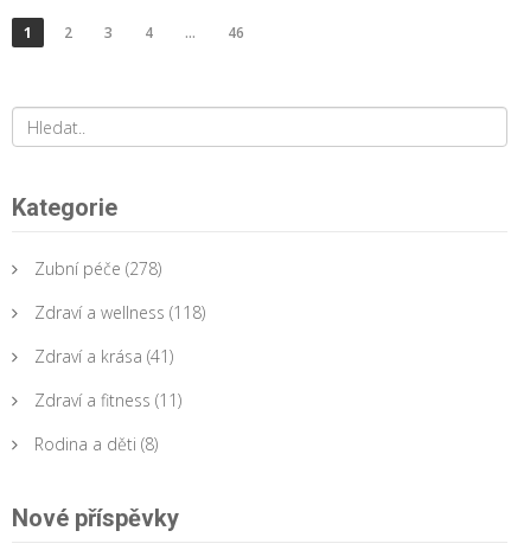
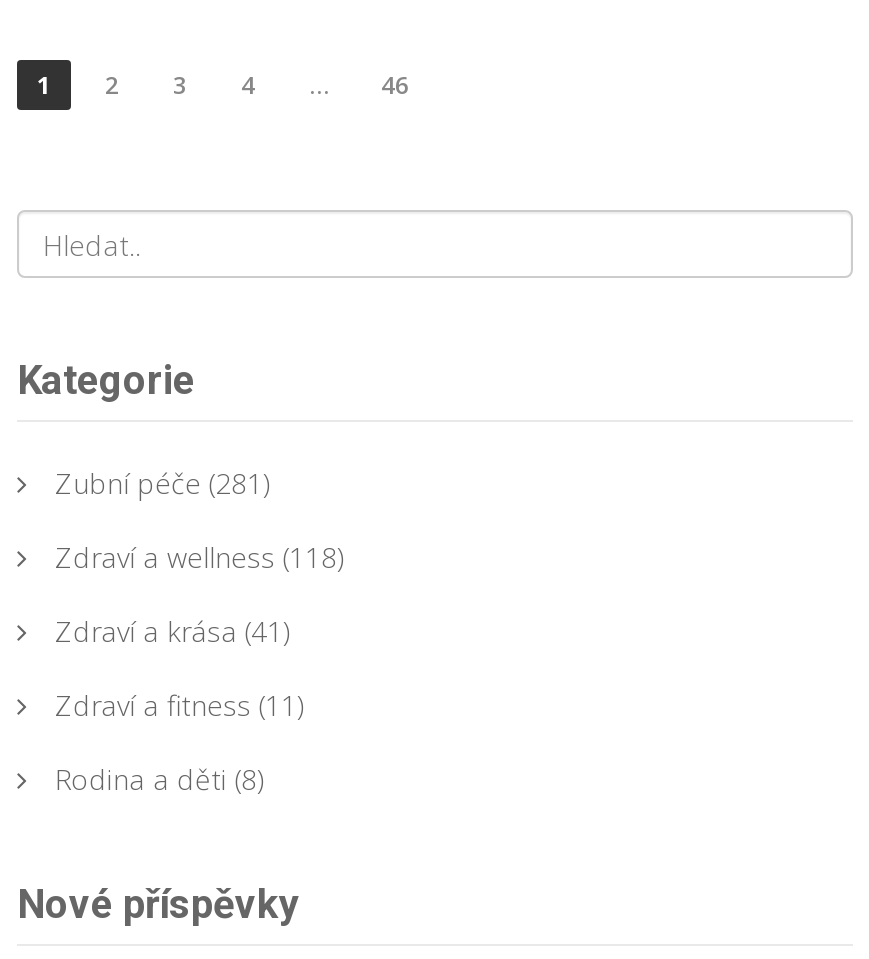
[34,257,161,280] Zubní péče (278) -> [55,464,269,502] Zubní péče (281)

